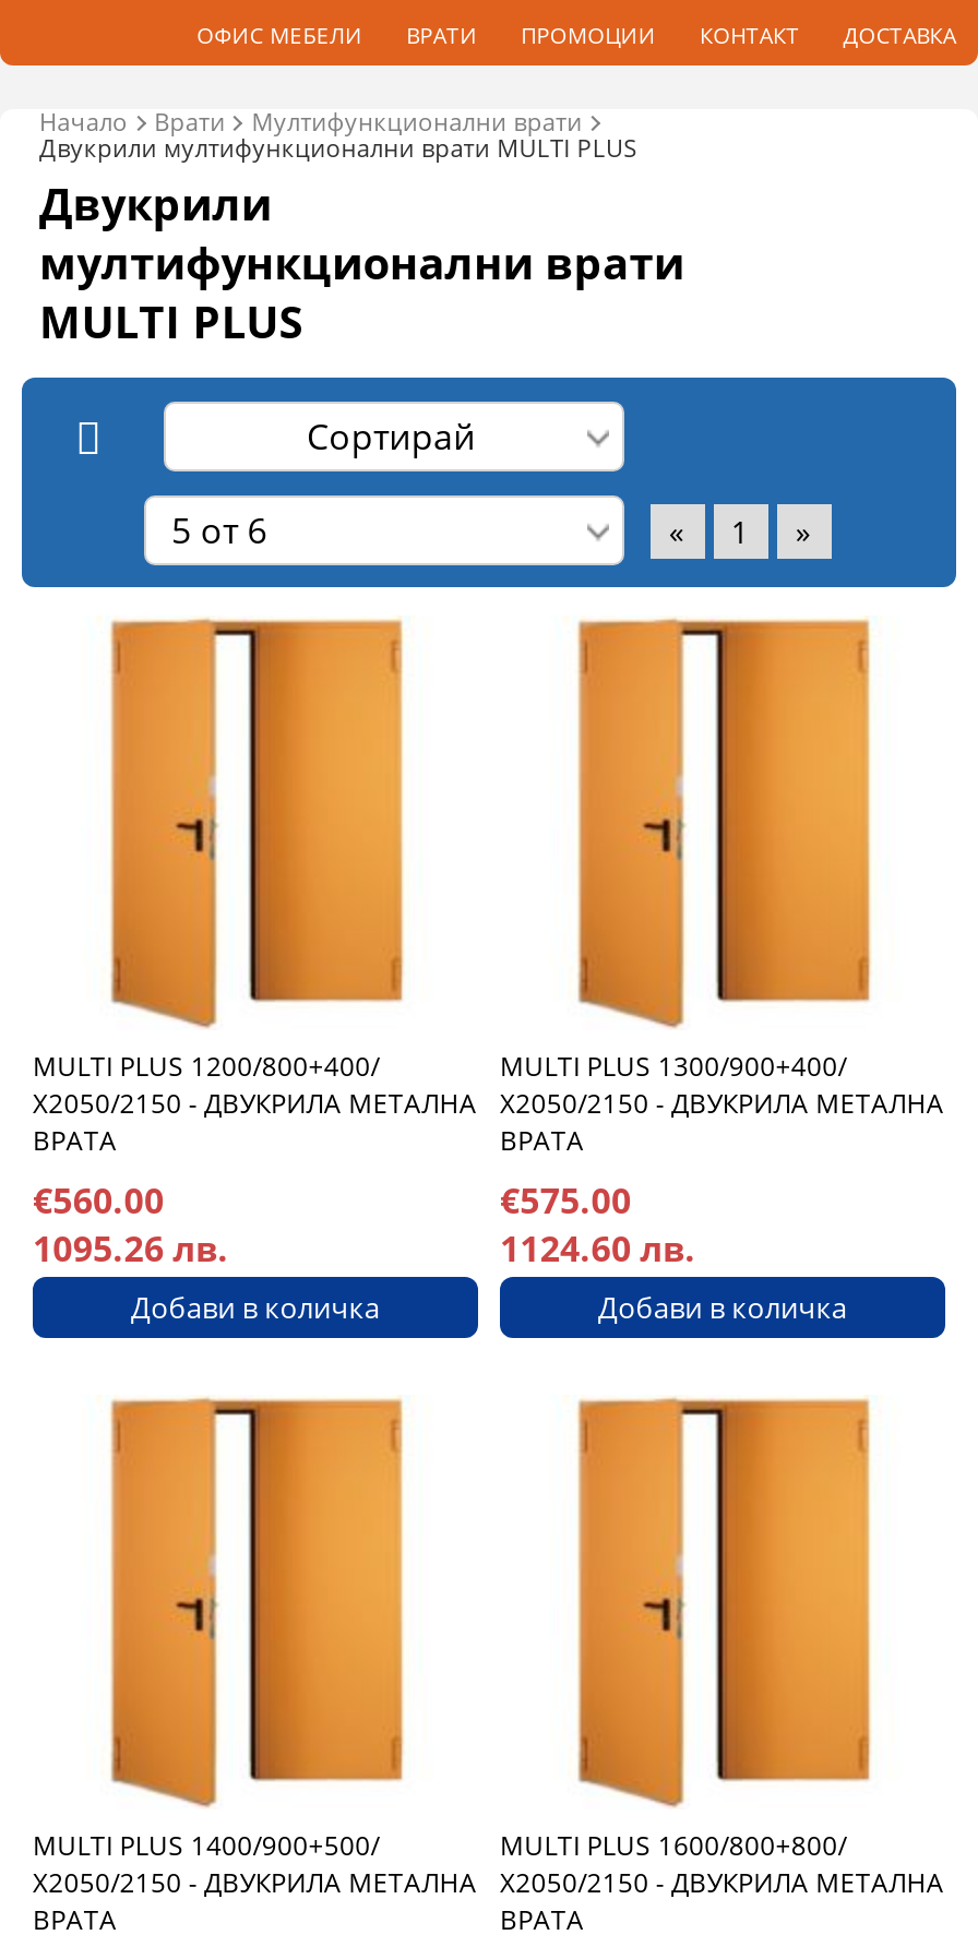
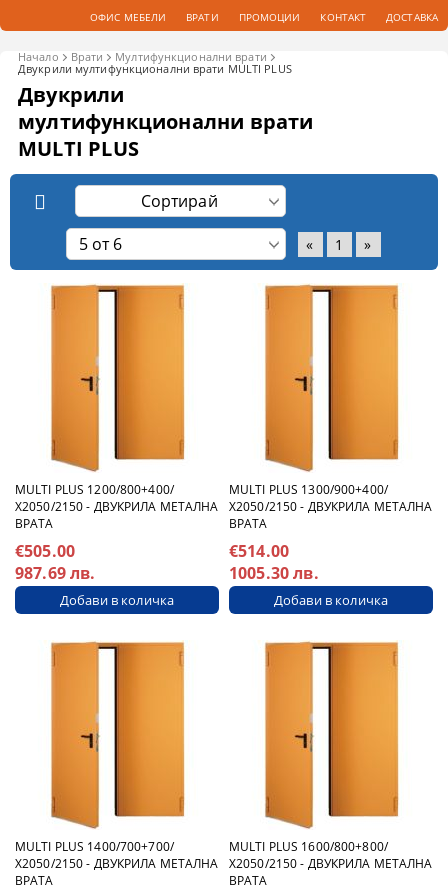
[33,1176,164,1225] €560.00 -> [15,540,75,562] €505.00
[500,1176,631,1225] €575.00 -> [229,540,289,562] €514.00
[33,1225,229,1273] 1095.26 лв. -> [15,562,96,584] 987.69 лв.
[500,1225,696,1273] 1124.60 лв. -> [229,562,319,584] 1005.30 лв.
[33,1827,380,1864] MULTI PLUS 1400/900+500/ -> [15,838,174,855] MULTI PLUS 1400/700+700/

